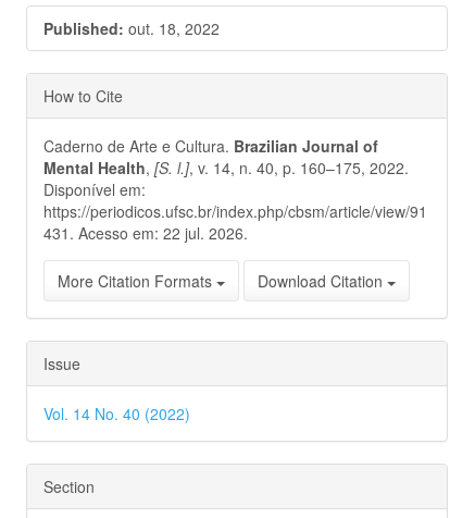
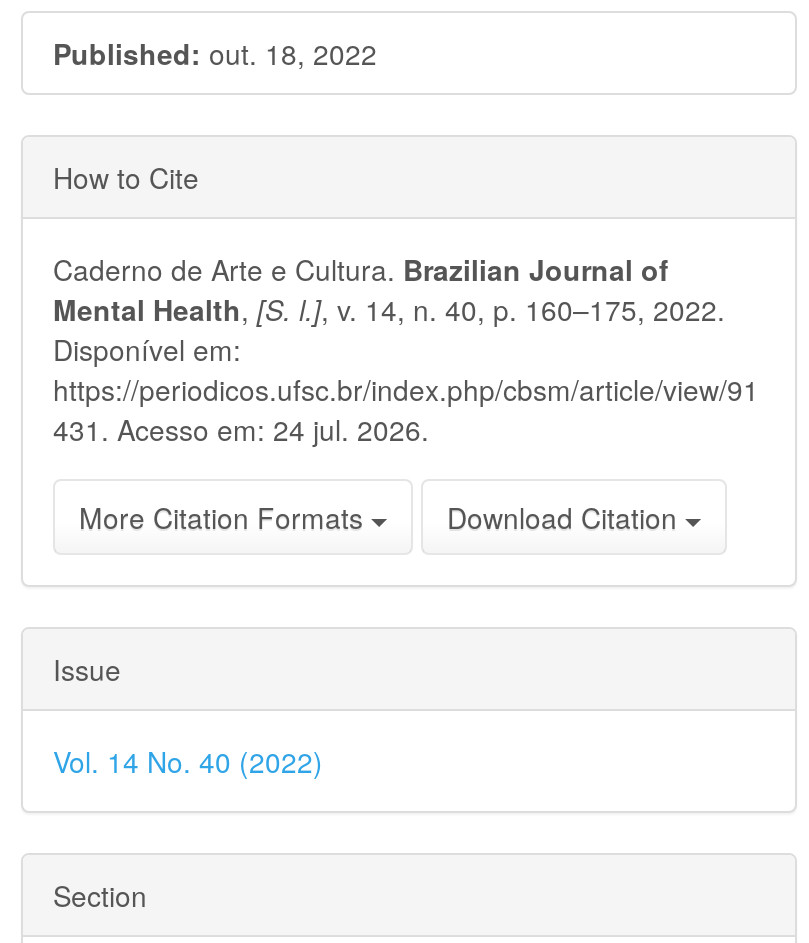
[43,222,248,244] 431. Acesso em: 22 jul. 2026. -> [53,410,429,450] 431. Acesso em: 24 jul. 2026.

